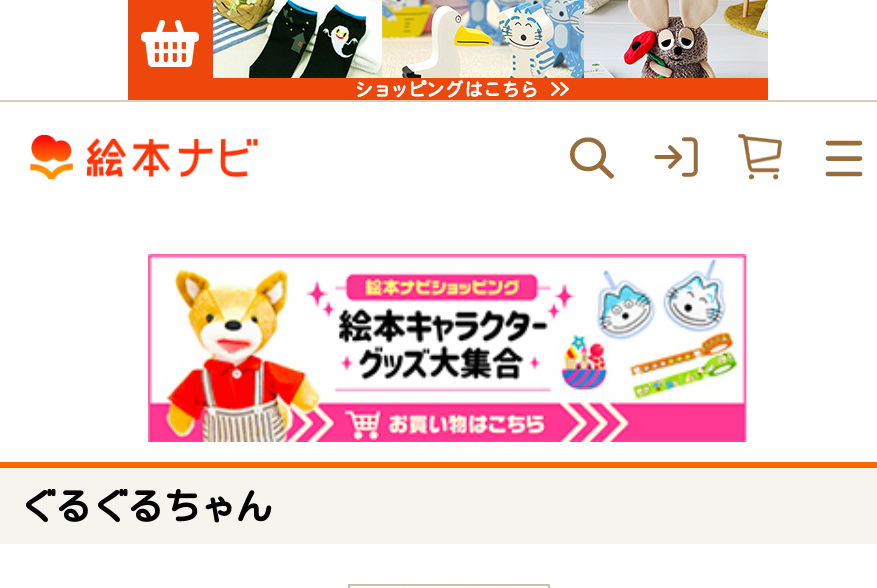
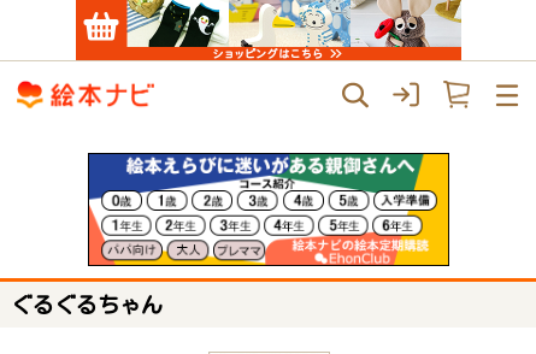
[146,254,748,444] [image] -> [87,152,450,267] [image]

